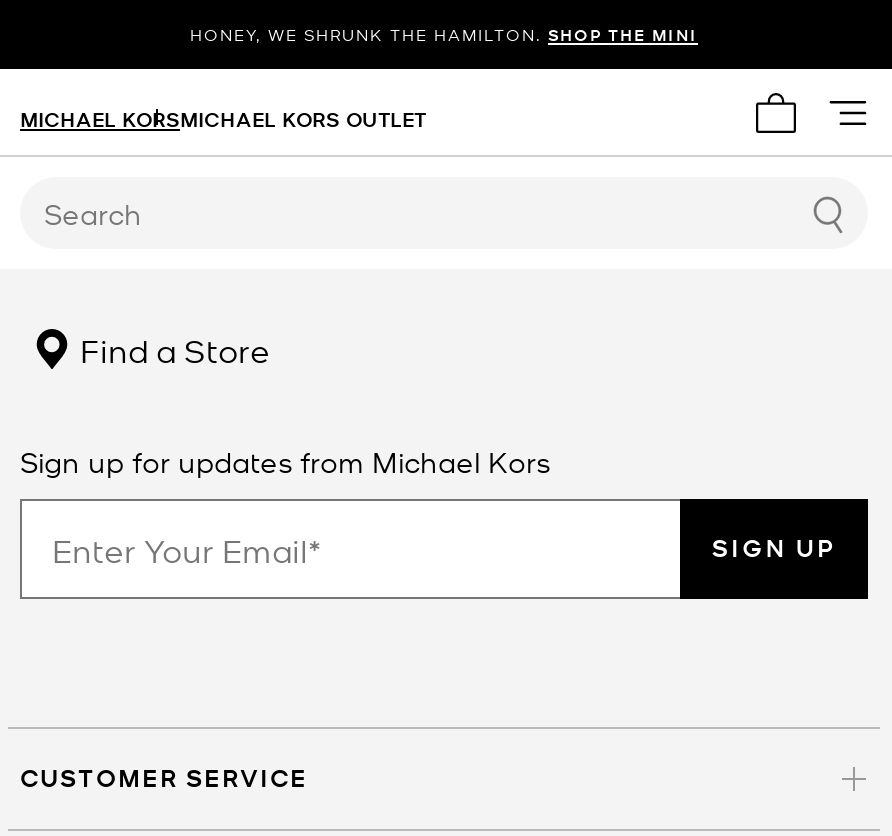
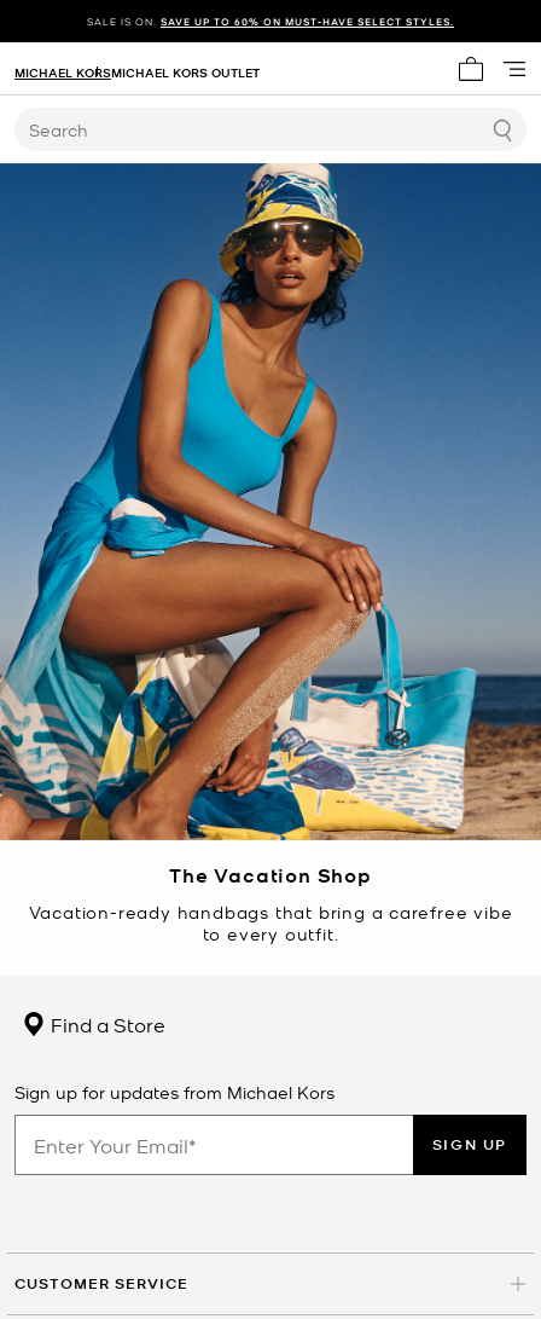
[190,23,698,45] HONEY, WE SHRUNK THE HAMILTON. SHOP THE MINI -> [87,15,454,28] SALE IS ON. SAVE UP TO 60% ON MUST-HAVE SELECT STYLES.
none -> [4,162,537,944] [image] | The Vacation Shop | Vacation-ready handbags that bring a carefree vibe | to every outfit.

